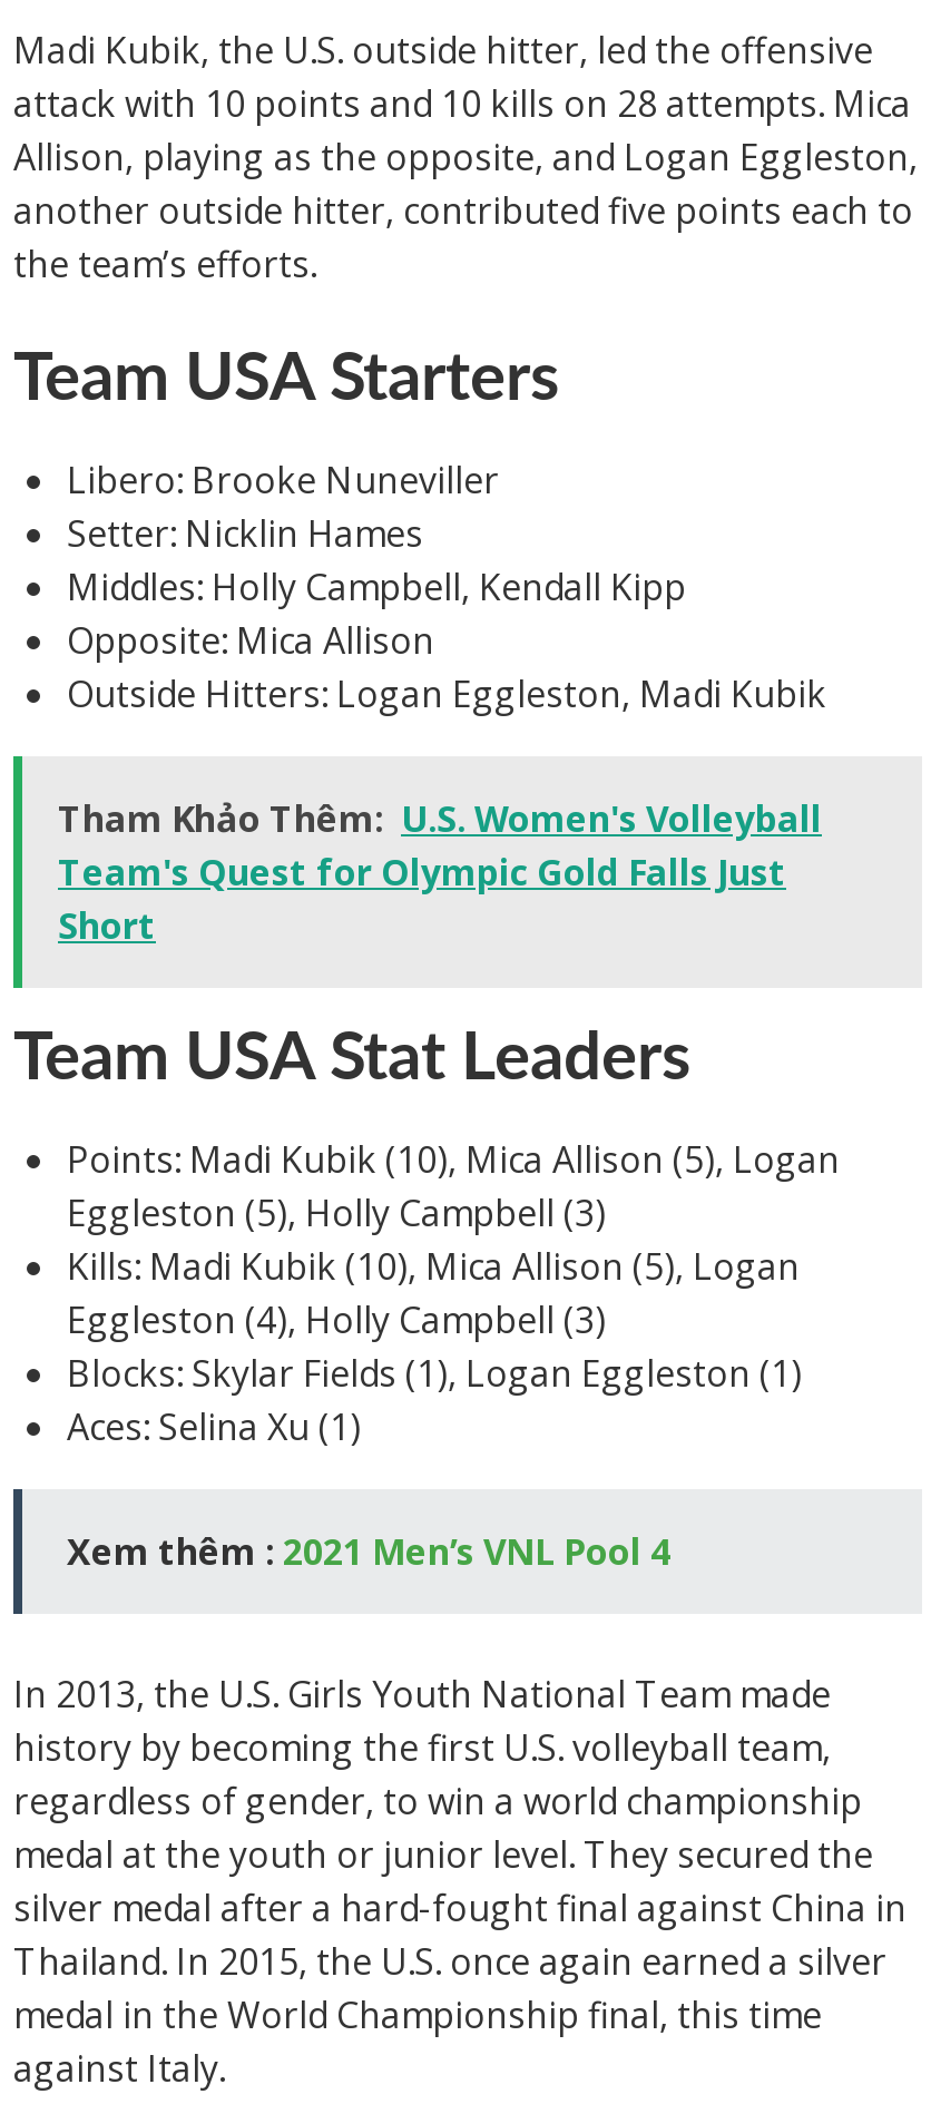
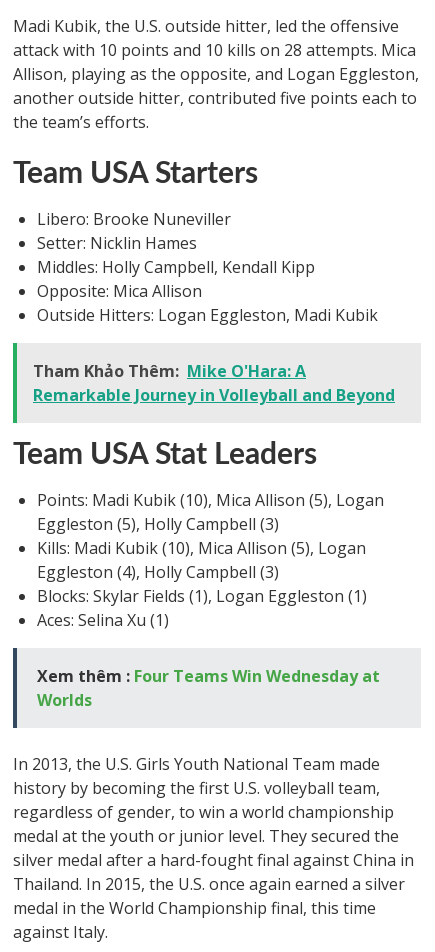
[58,794,822,950] Tham Khảo Thêm: U.S. Women's Volleyball | Team's Quest for Olympic Gold Falls Just | Short -> [33,360,395,406] Tham Khảo Thêm: Mike O'Hara: A | Remarkable Journey in Volleyball and Beyond
moved [13,1026,840,1451] -> [13,440,384,631]: Team USA Stat Leaders | Points: Madi Kubik (10), Mica Allison (5), Logan | Eggleston (5), Holly Campbell (3) | Kills: Madi Kubik (10), Mica Allison (5), Logan | Eggleston (4), Holly Campbell (3) | Blocks: Skylar Fields (1), Logan Eggleston (1) | Aces: Selina Xu (1)
[67,1527,670,1576] Xem thêm : 2021 Men’s VNL Pool 4 -> [37,665,380,711] Xem thêm : Four Teams Win Wednesday at | Worlds

